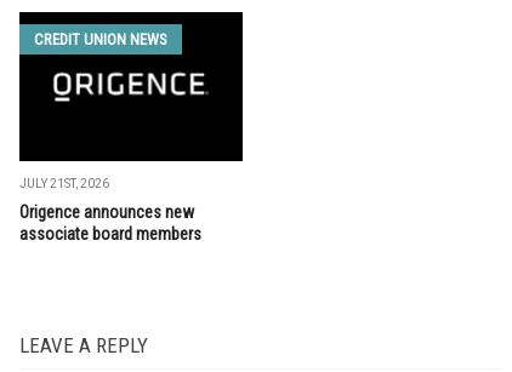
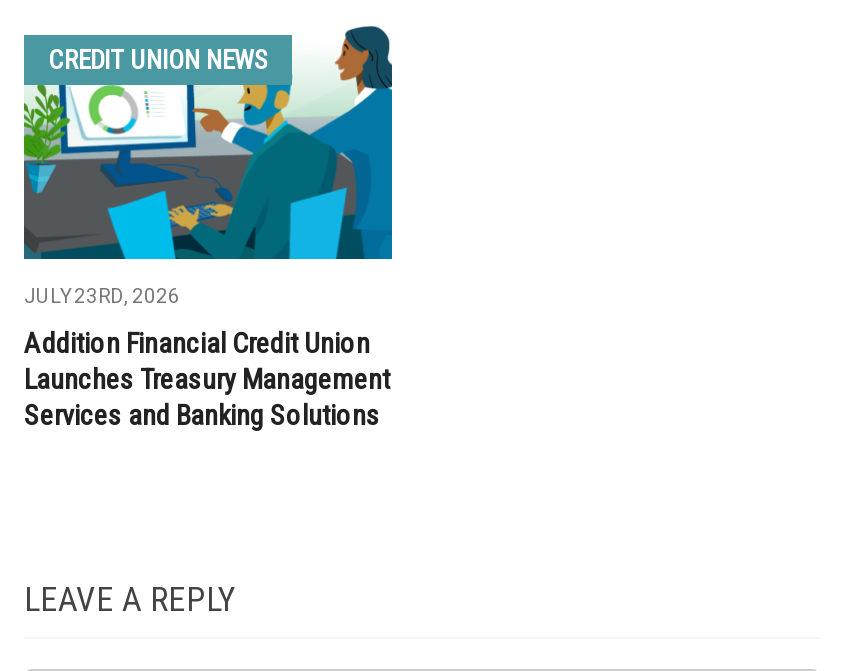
[18,11,244,190] [image] | JULY 21ST, 2026 -> [22,15,394,308] [image] | JULY 23RD, 2026
[19,202,201,243] Origence announces new | associate board members -> [24,328,390,432] Addition Financial Credit Union | Launches Treasury Management | Services and Banking Solutions

